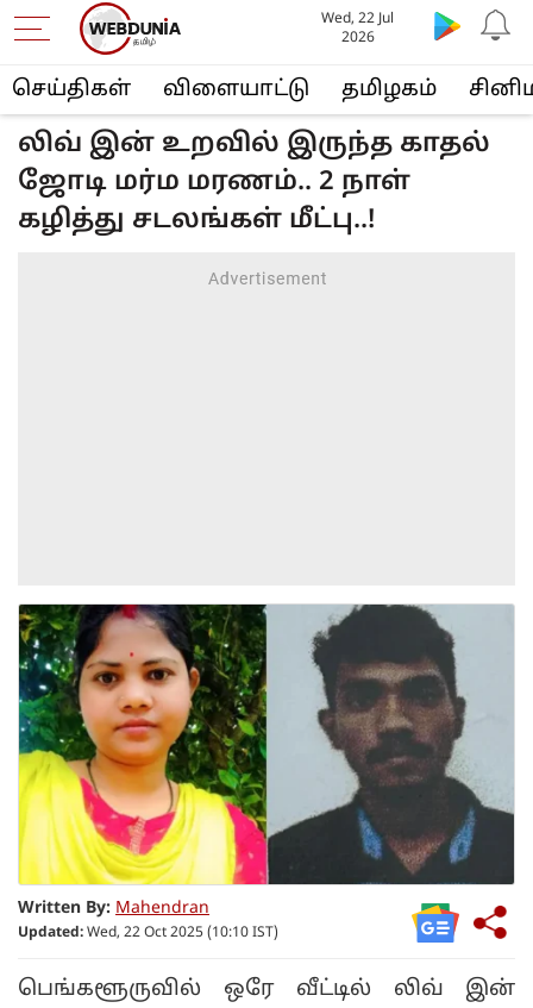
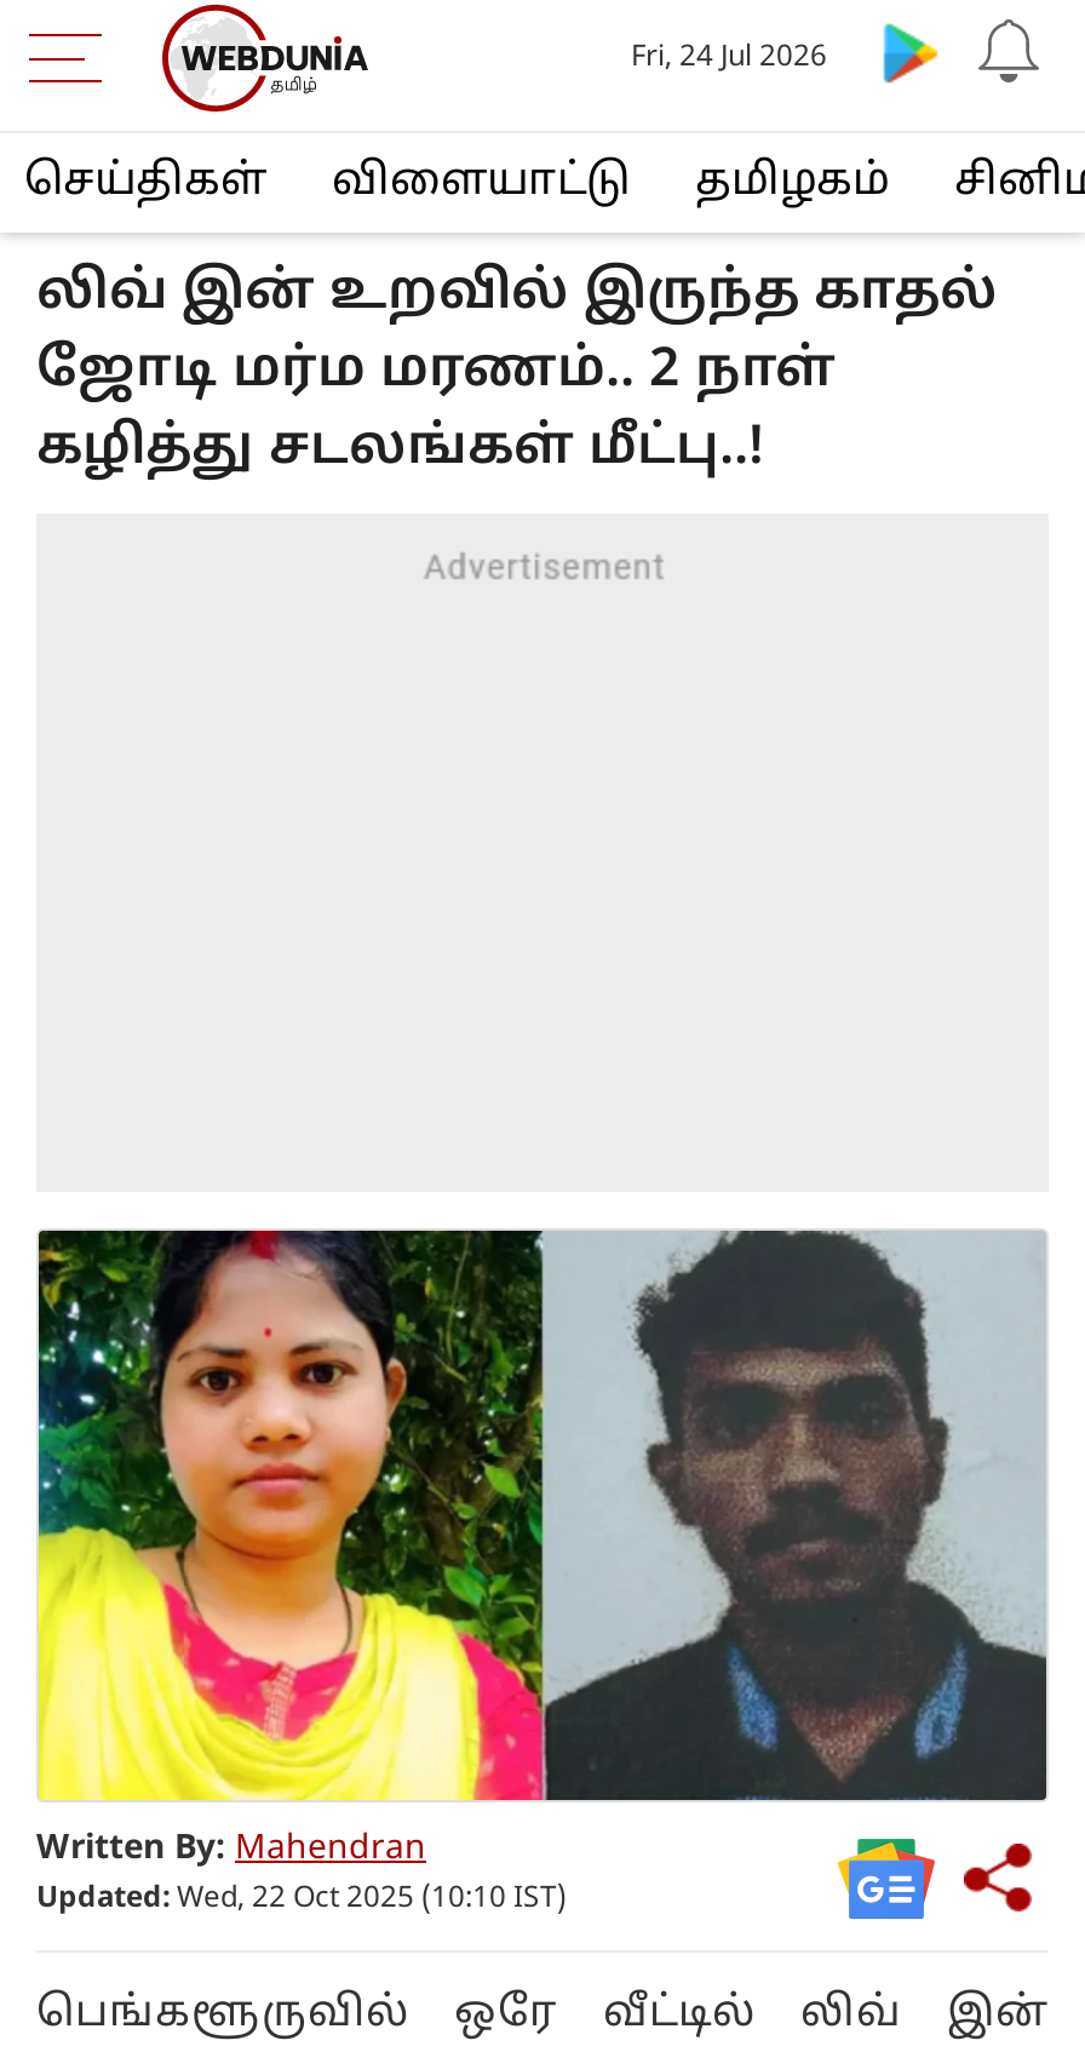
[322,11,394,46] Wed, 22 Jul | 2026 -> [631,41,827,75] Fri, 24 Jul 2026

